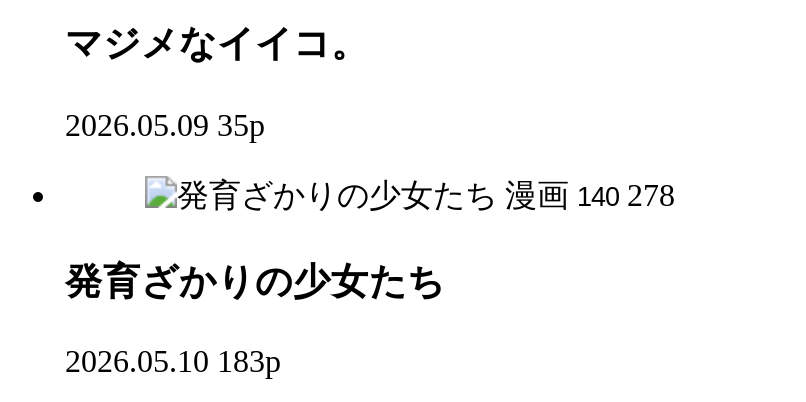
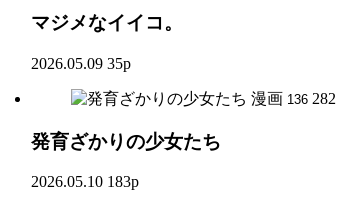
[505,178,675,212] 漫画 140 278 -> [251,90,336,107] 漫画 136 282

